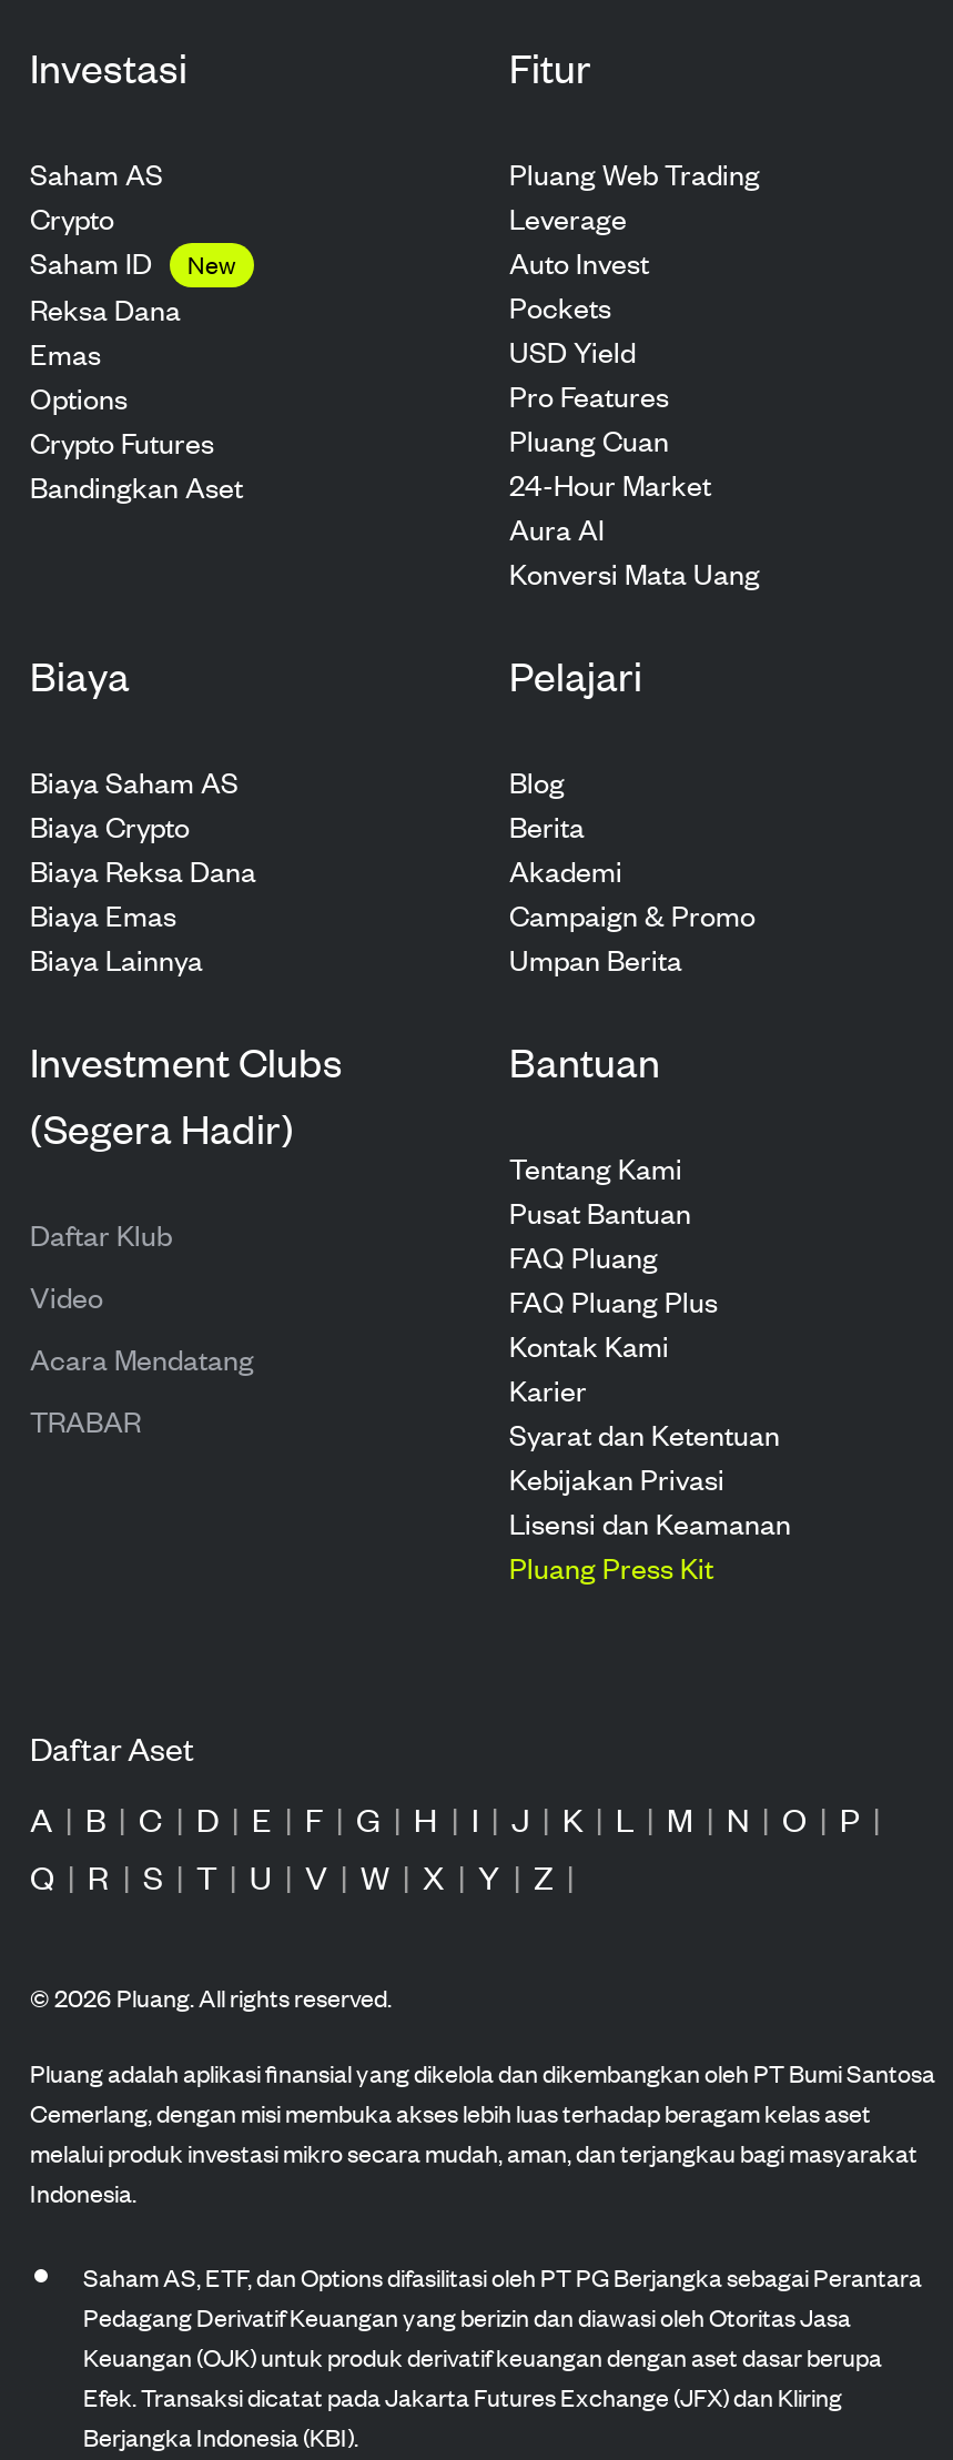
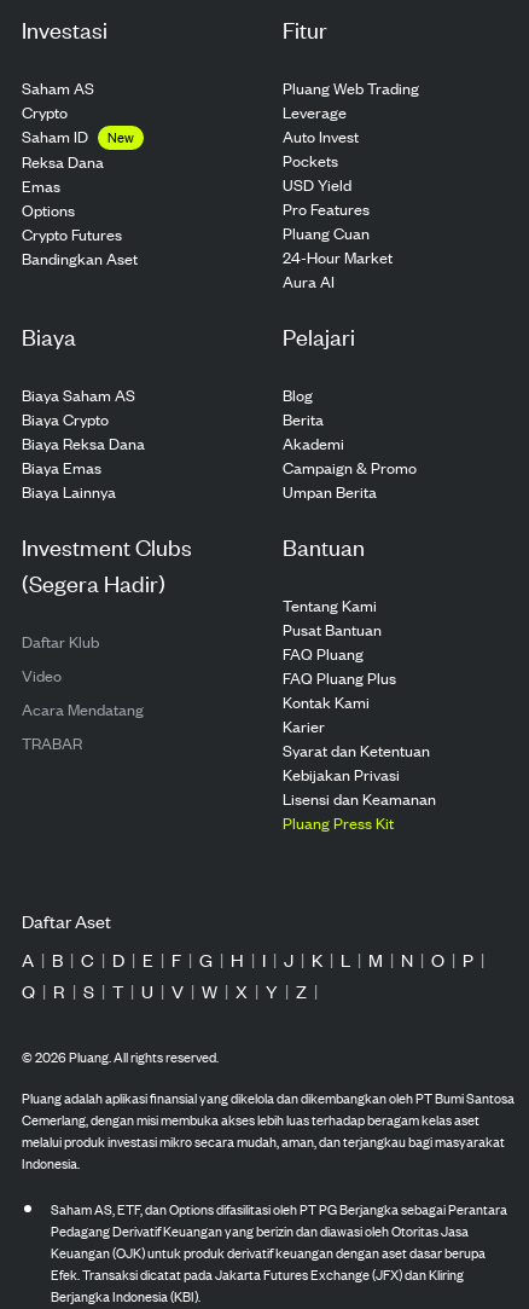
[509,551,760,594] Konversi Mata Uang -> none

